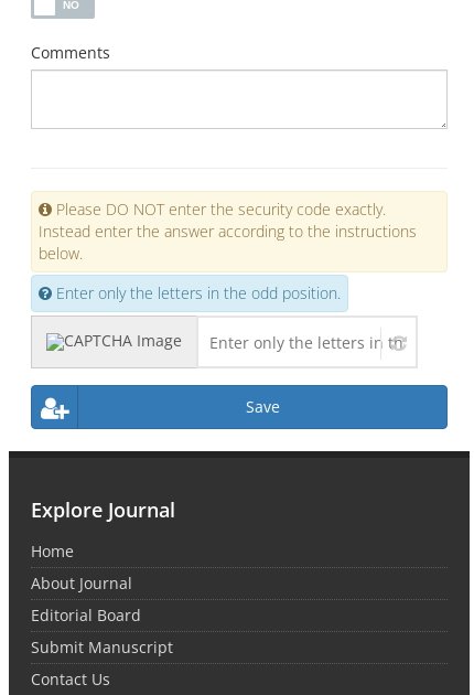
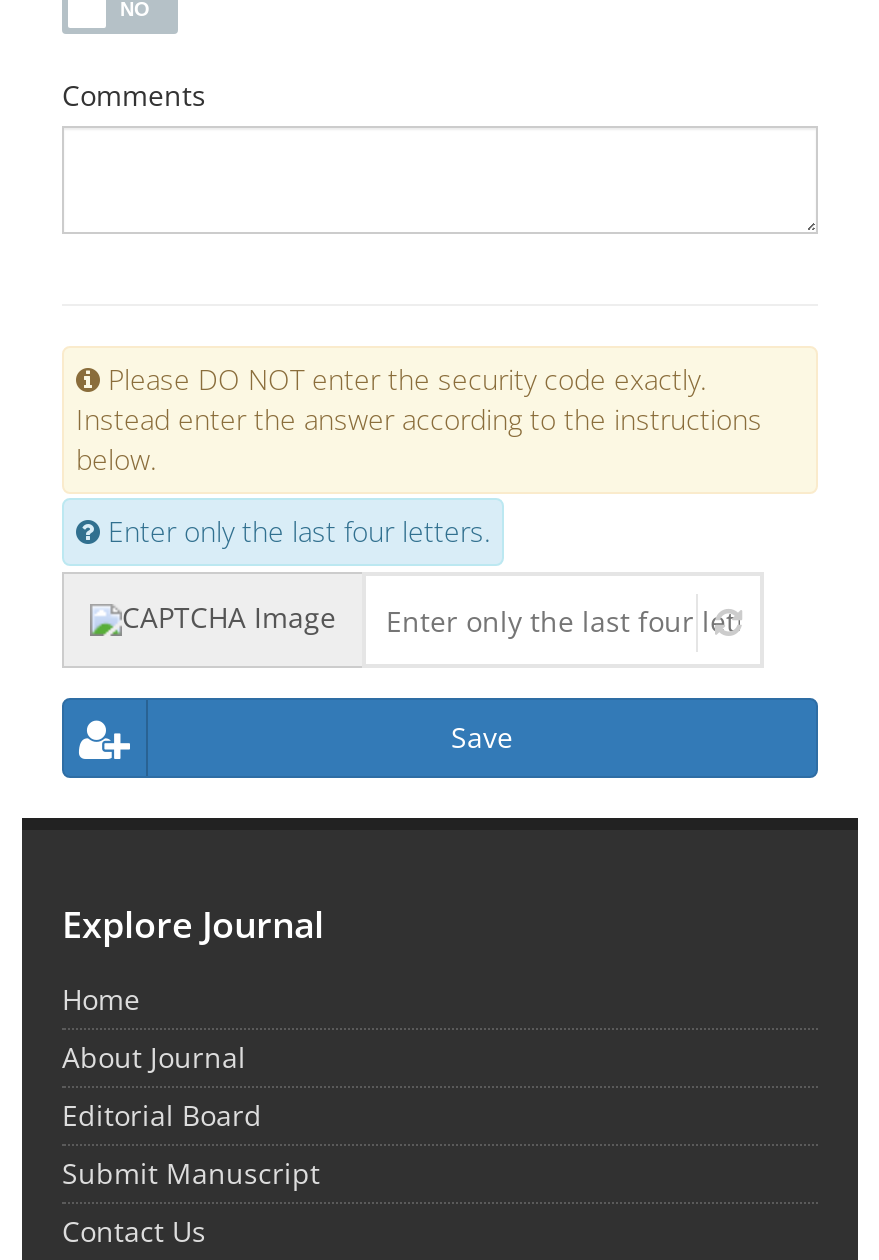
[52,282,341,303] Enter only the letters in the odd position. -> [100,512,490,550] Enter only the last four letters.

